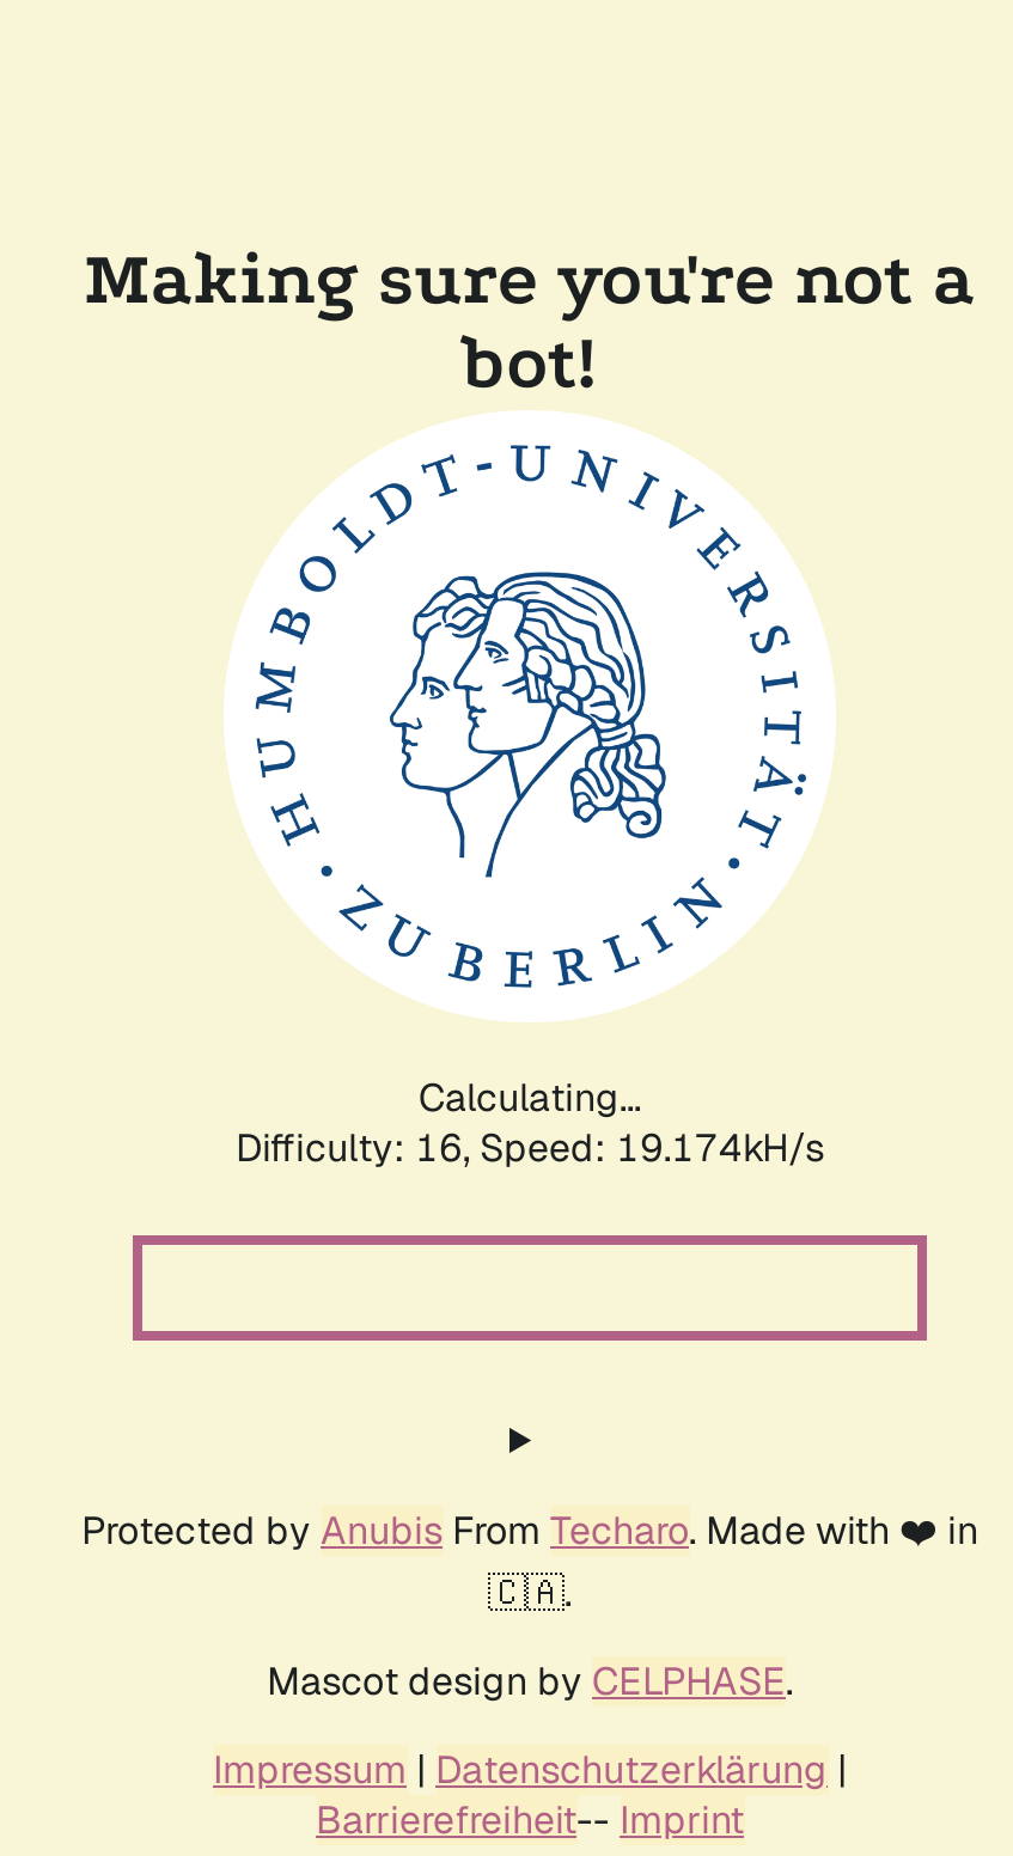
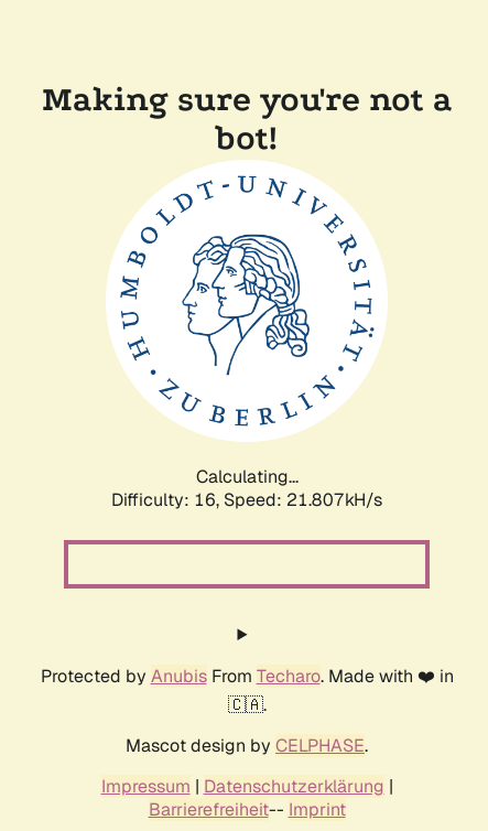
[236,1123,824,1173] Difficulty: 16, Speed: 19.174kH/s -> [111,488,382,511] Difficulty: 16, Speed: 21.807kH/s

